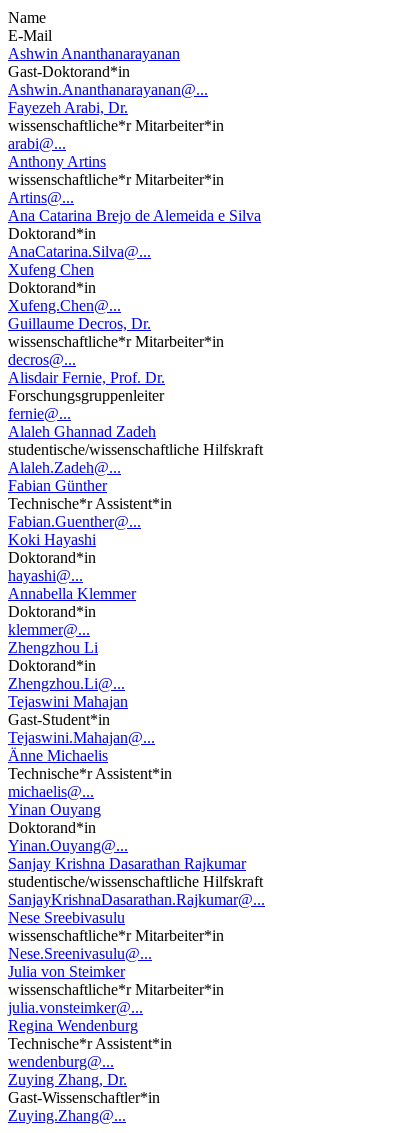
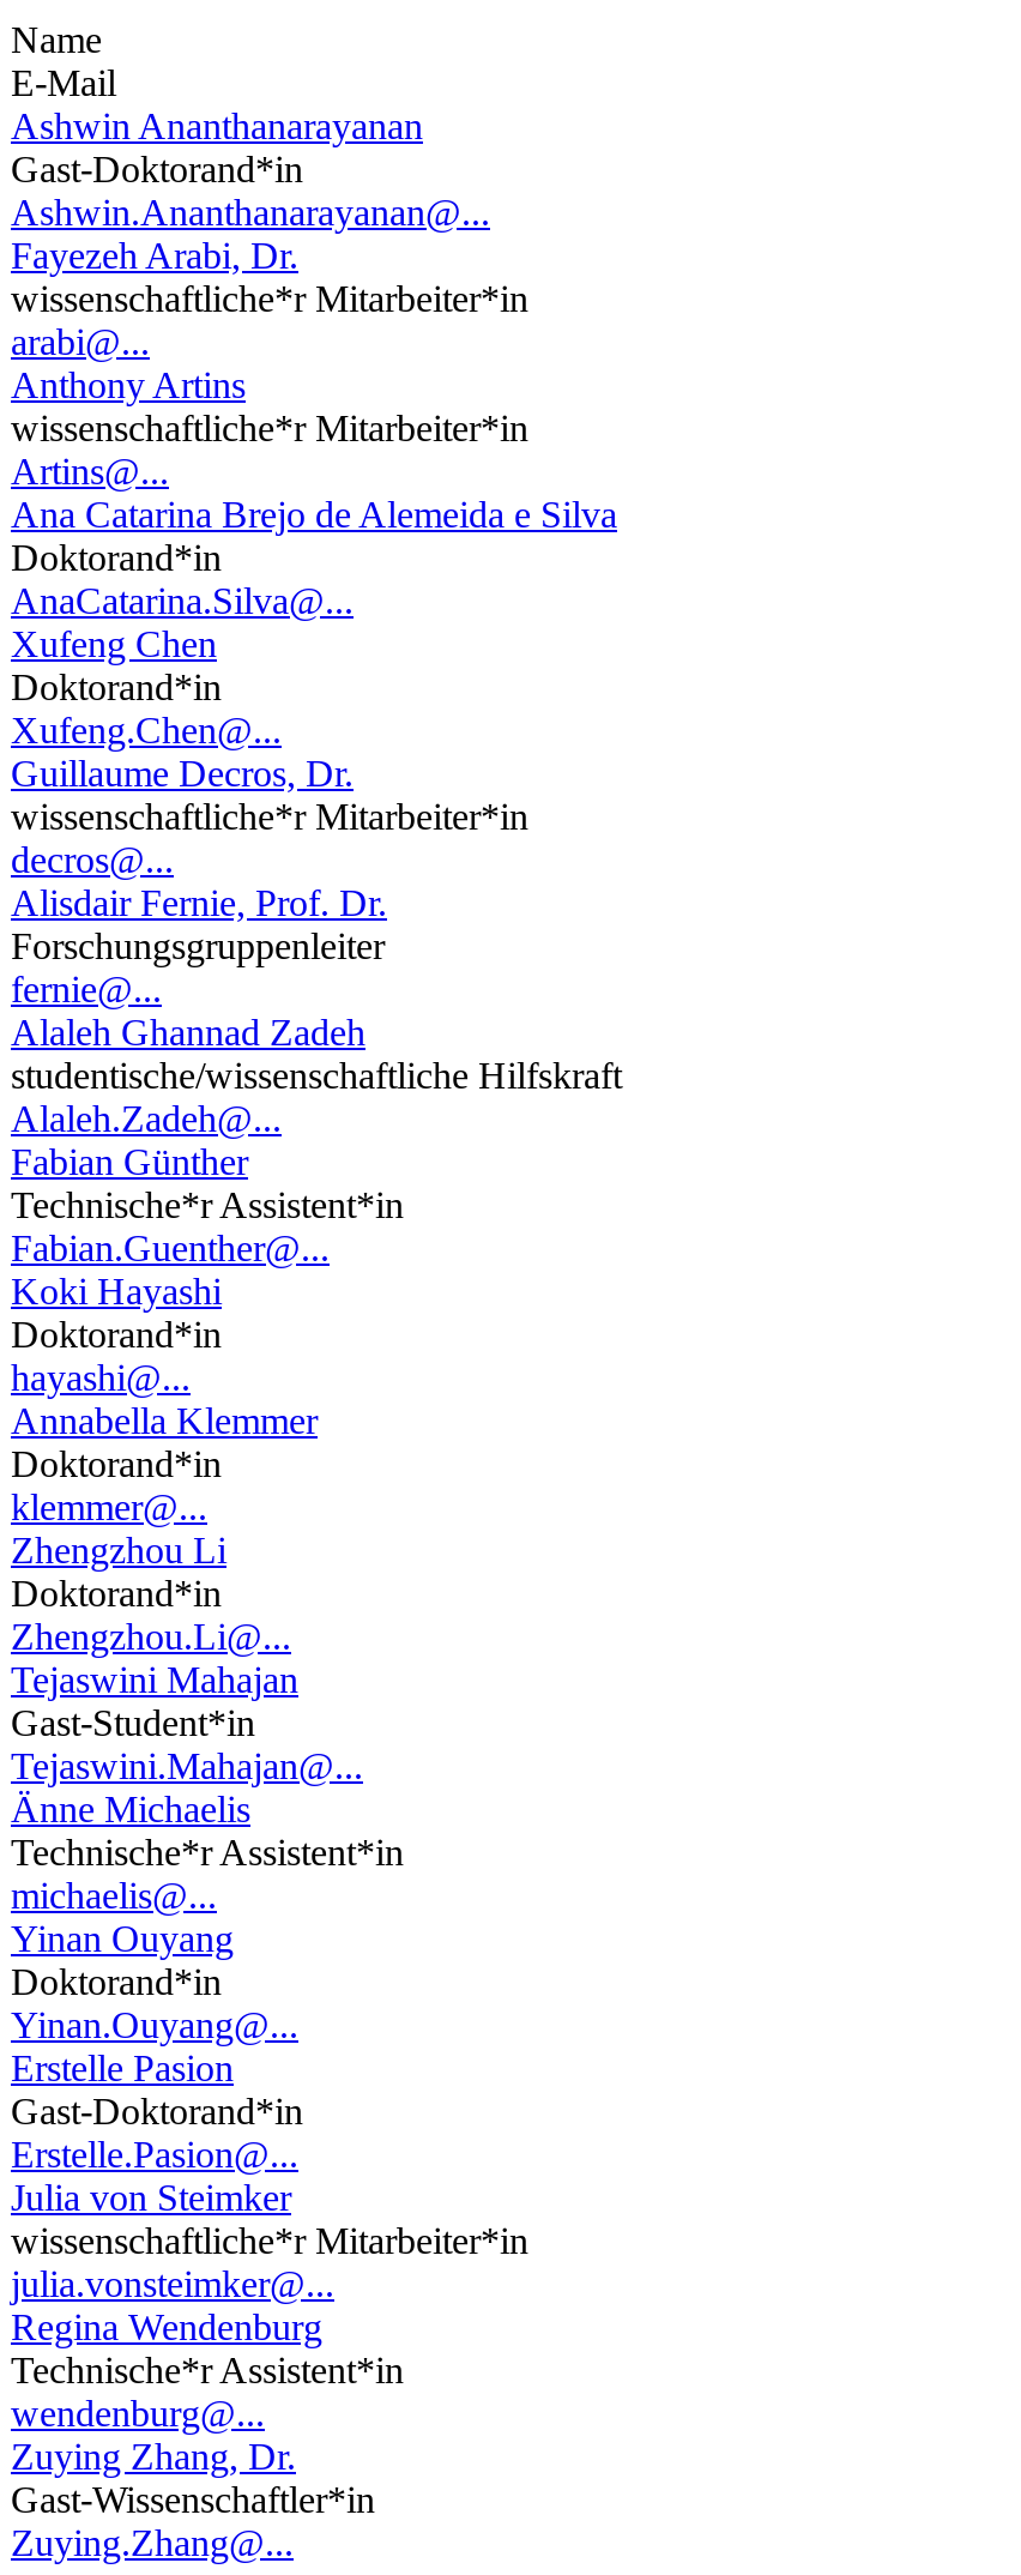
[8,855,265,962] Sanjay Krishna Dasarathan Rajkumar | studentische/wissenschaftliche Hilfskraft | SanjayKrishnaDasarathan.Rajkumar@... | Nese Sreebivasulu | wissenschaftliche*r Mitarbeiter*in | Nese.Sreenivasulu@... -> [11,2047,303,2174] Erstelle Pasion | Gast-Doktorand*in | Erstelle.Pasion@...

